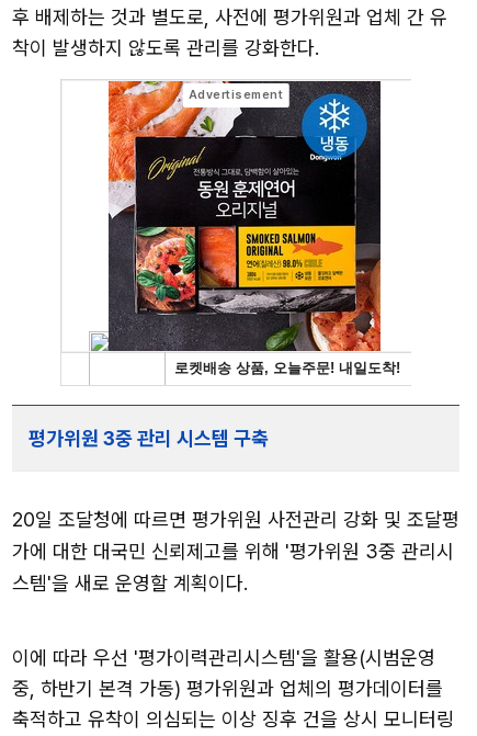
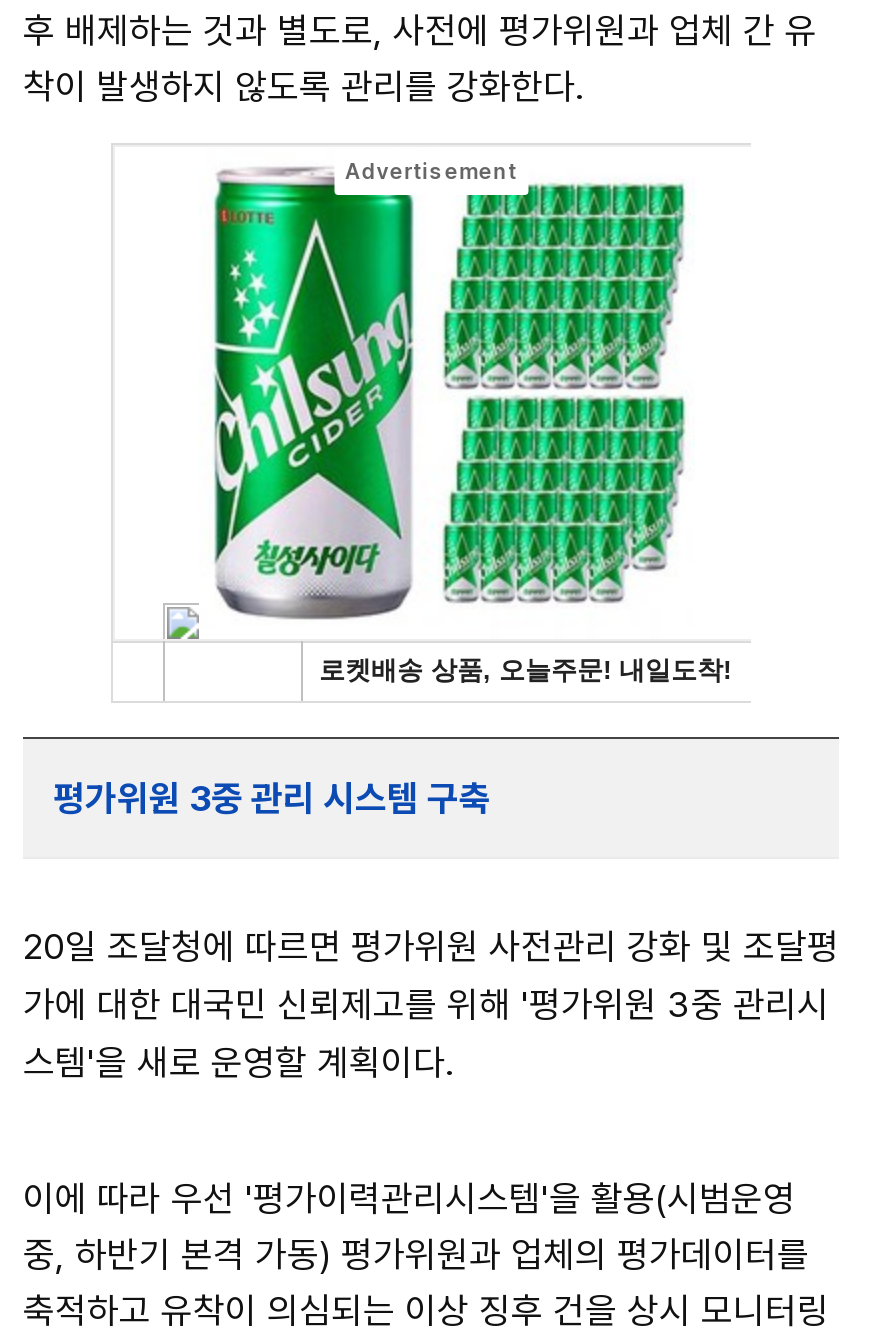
[107,80,382,352] [image] -> [199,147,695,639] [image]

